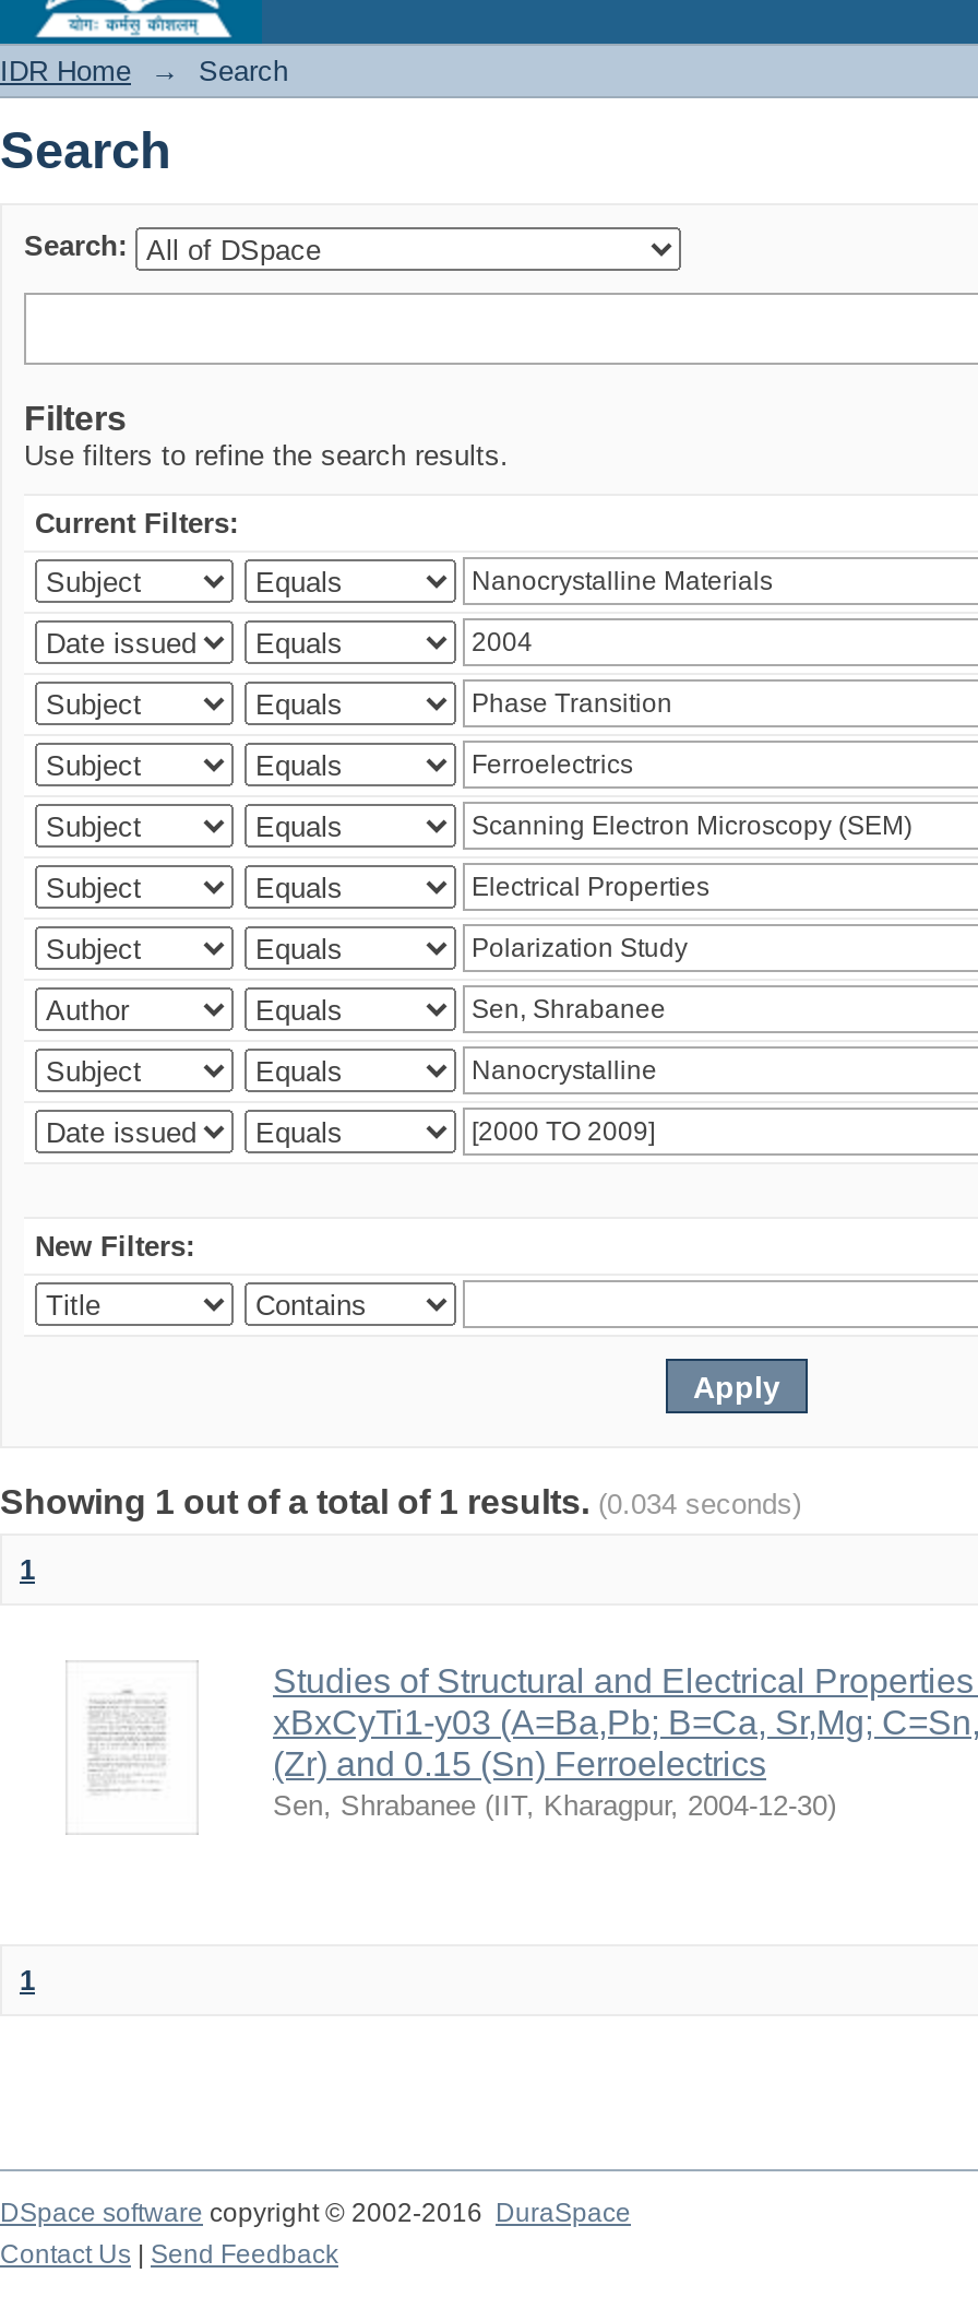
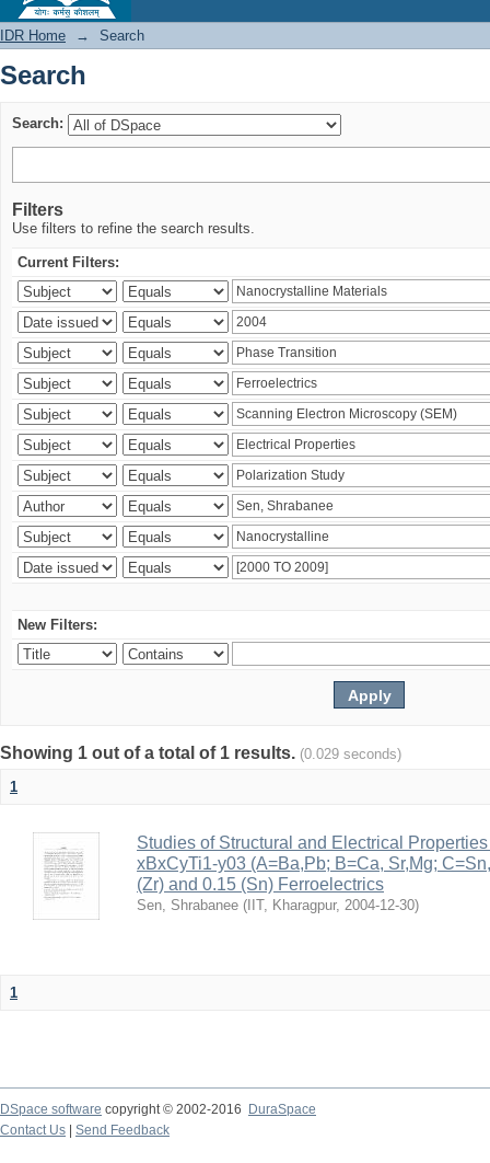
[0,1483,801,1520] Showing 1 out of a total of 1 results. (0.034 seconds) -> [0,744,401,762] Showing 1 out of a total of 1 results. (0.029 seconds)

